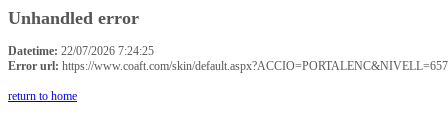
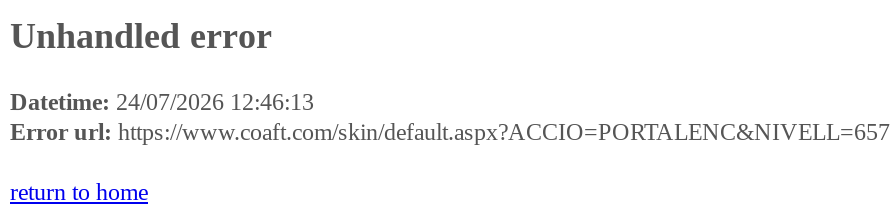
[8,44,154,58] Datetime: 22/07/2026 7:24:25 -> [10,88,314,116] Datetime: 24/07/2026 12:46:13

